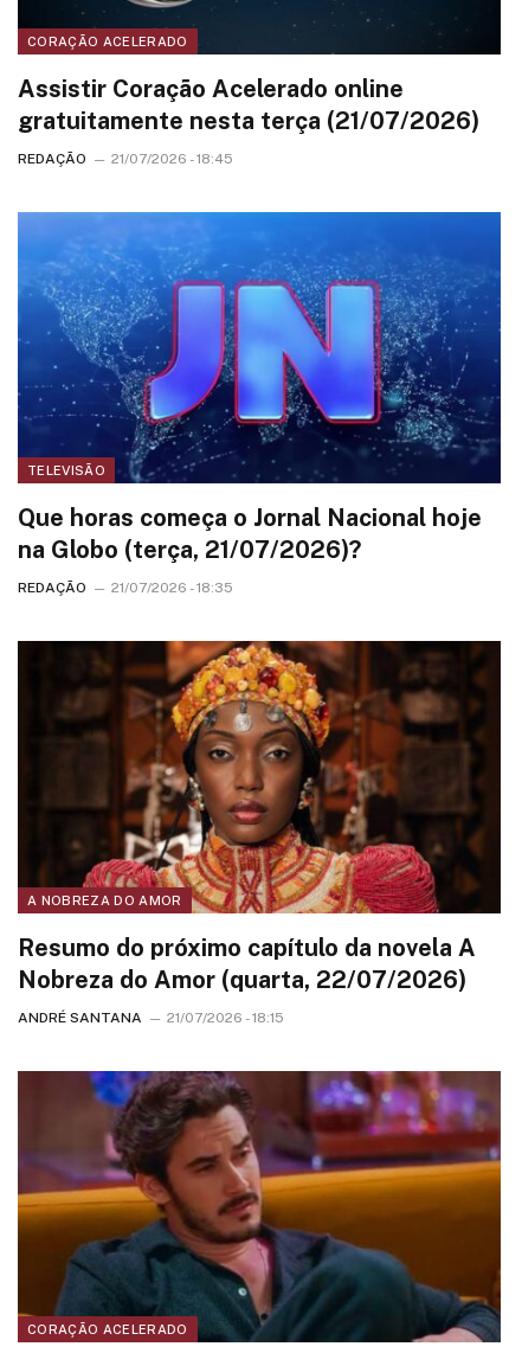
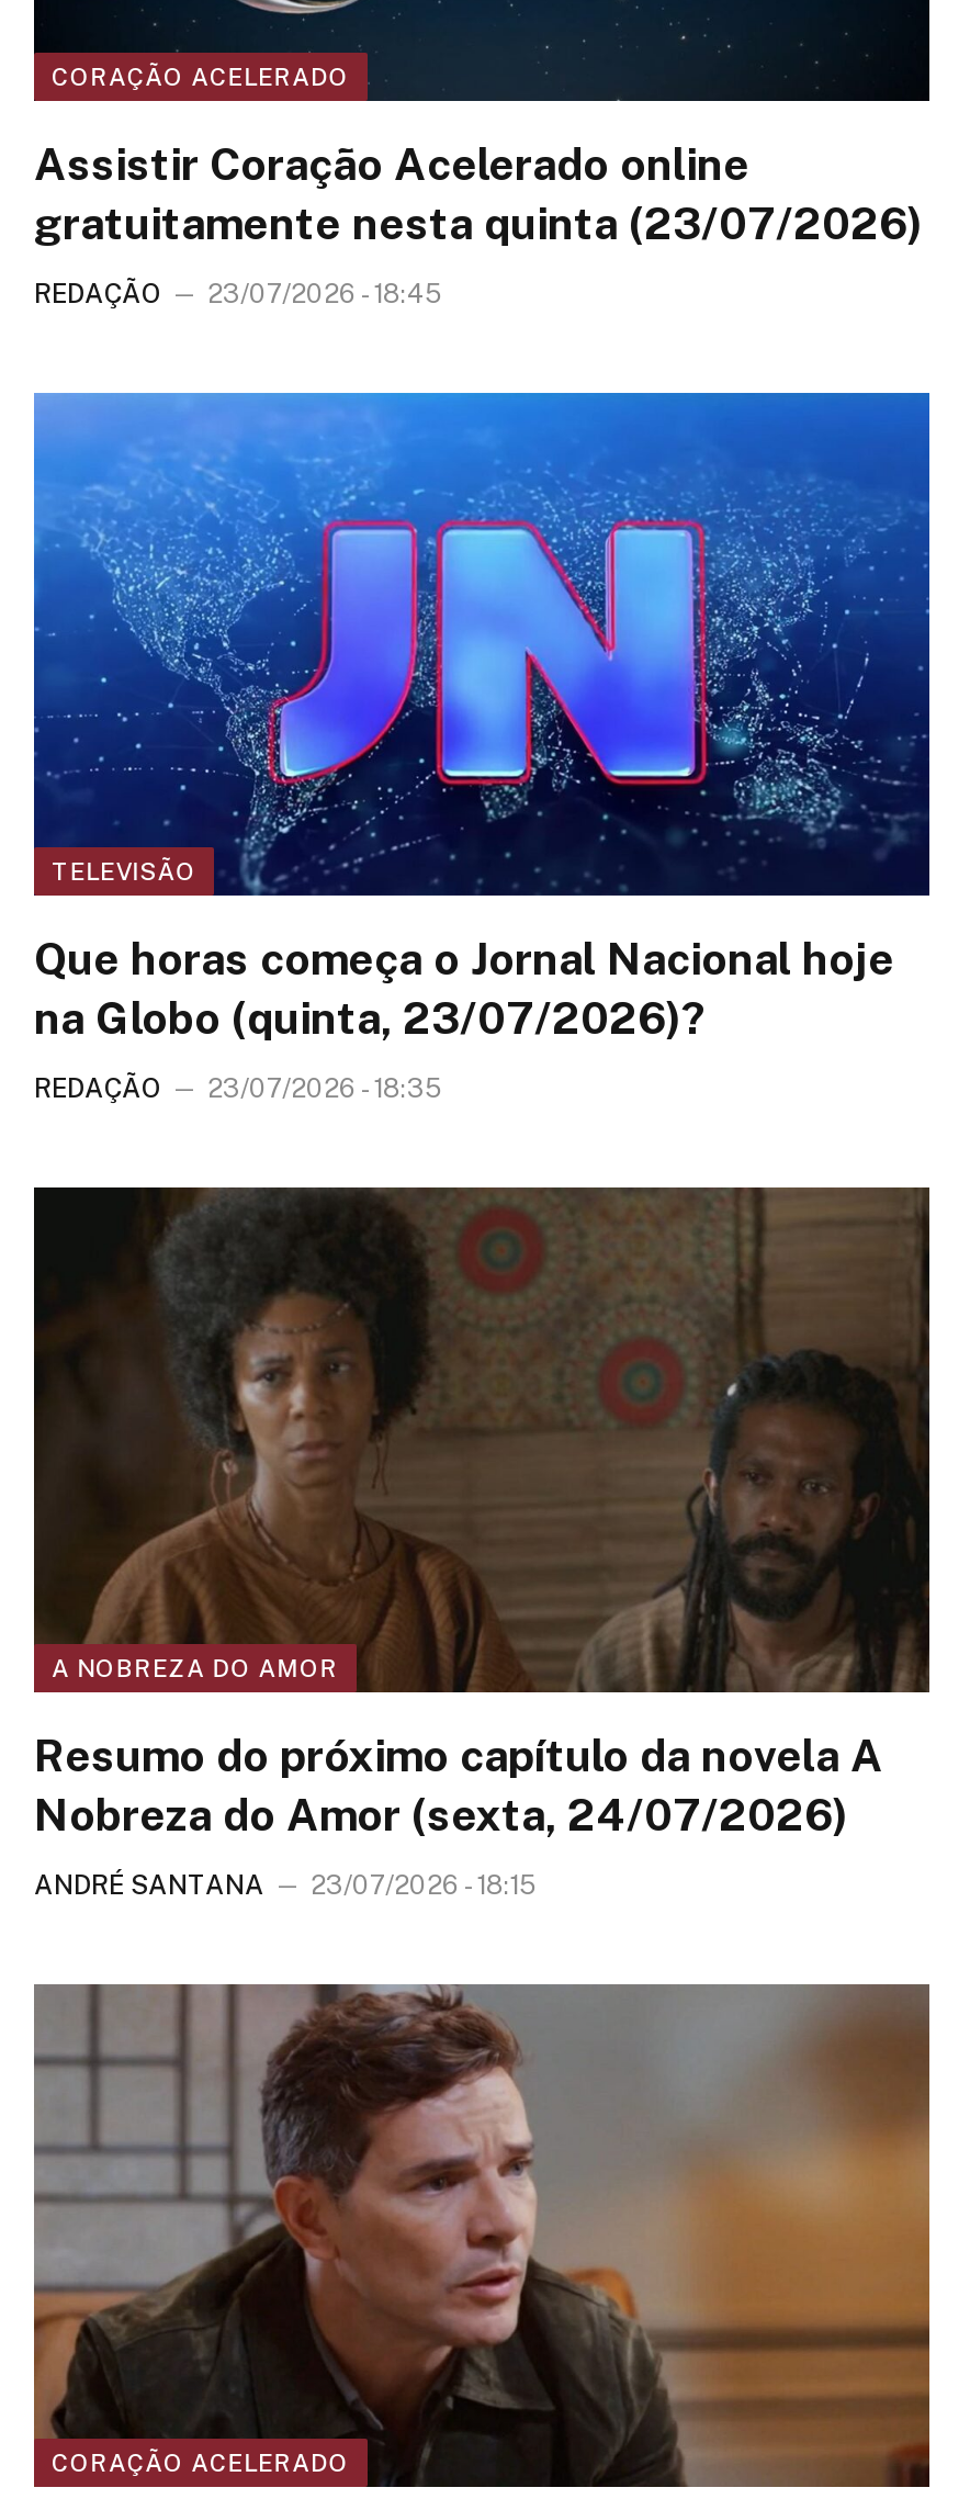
[18,106,479,134] gratuitamente nesta terça (21/07/2026) -> [34,196,923,249] gratuitamente nesta quinta (23/07/2026)
[18,150,233,166] REDAÇÃO 21/07/2026 - 18:45 -> [34,278,442,308] REDAÇÃO 23/07/2026 - 18:45
[18,536,361,564] na Globo (terça, 21/07/2026)? -> [34,992,703,1045] na Globo (quinta, 23/07/2026)?
[18,579,233,596] REDAÇÃO 21/07/2026 - 18:35 -> [34,1073,442,1104] REDAÇÃO 23/07/2026 - 18:35
[28,640,500,915] [image] -> [54,1185,927,1695] [image]
[18,965,466,993] Nobreza do Amor (quarta, 22/07/2026) -> [34,1788,848,1841] Nobreza do Amor (sexta, 24/07/2026)
[18,1009,284,1025] ANDRÉ SANTANA 21/07/2026 - 18:15 -> [34,1869,537,1900] ANDRÉ SANTANA 23/07/2026 - 18:15
[17,1070,501,1344] [image] -> [32,1982,929,2489] [image]

